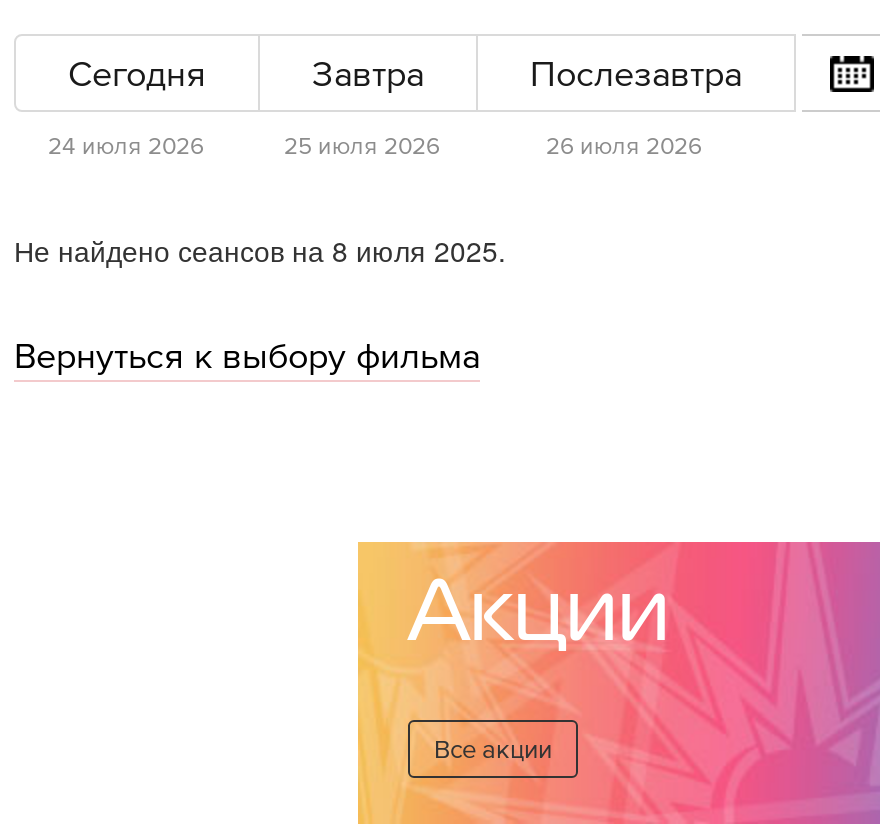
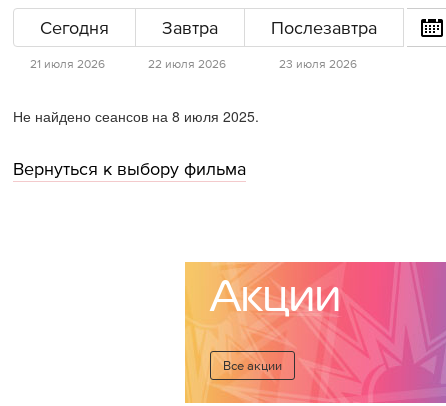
[48,132,204,160] 24 июля 2026 -> [30,57,105,71] 21 июля 2026
[284,132,440,160] 25 июля 2026 -> [148,57,226,71] 22 июля 2026
[546,132,702,160] 26 июля 2026 -> [279,57,357,71] 23 июля 2026

